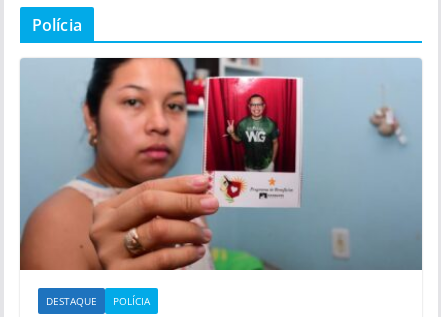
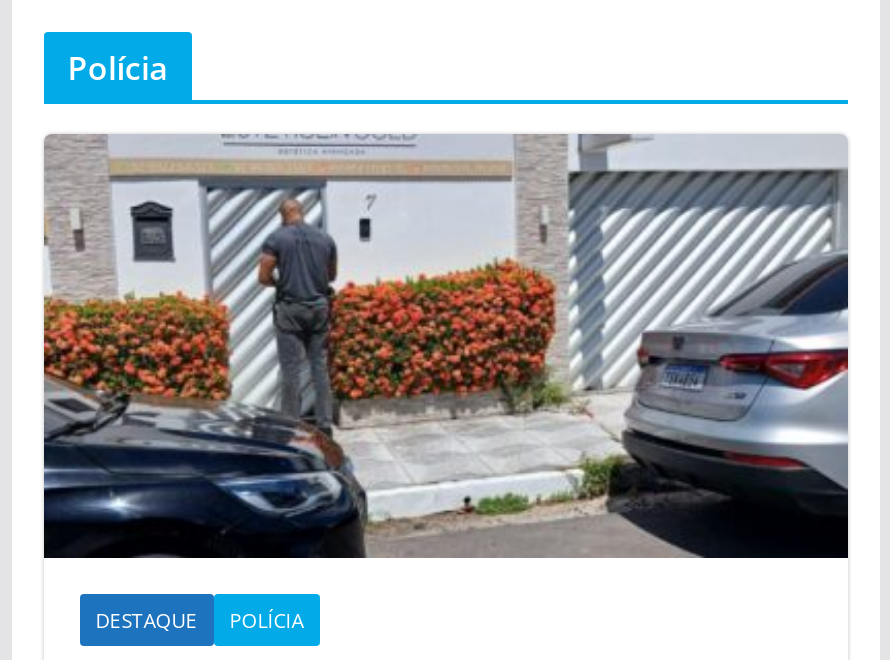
[19,57,423,271] [image] -> [42,134,850,560] [image]

